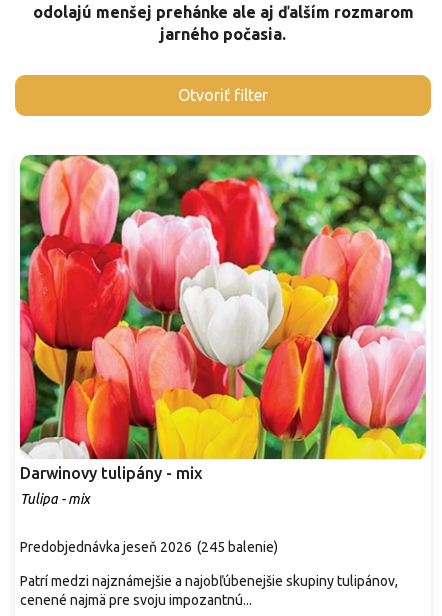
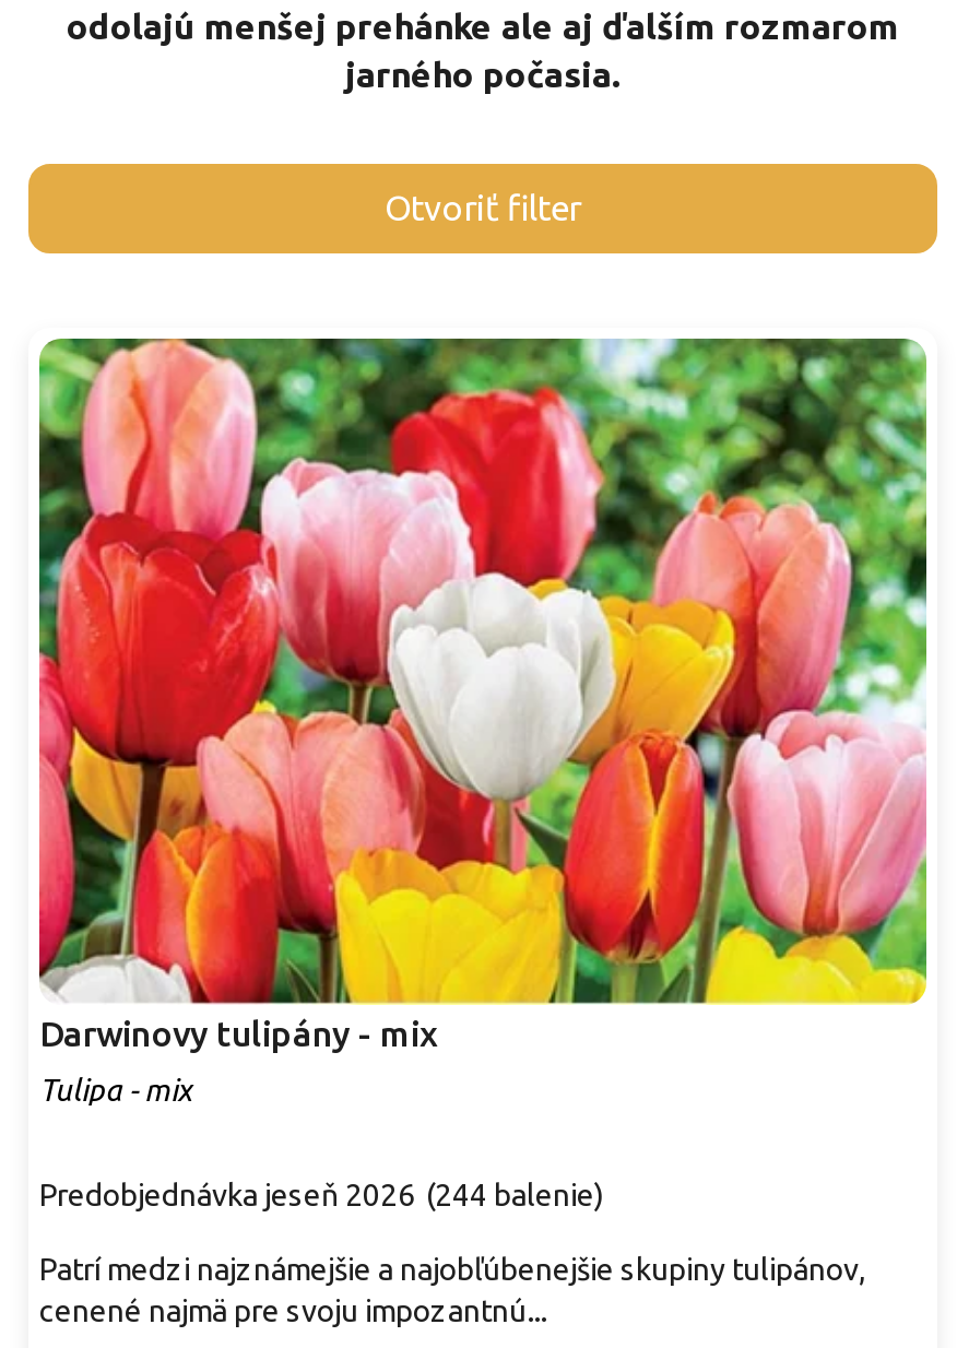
[20,539,278,555] Predobjednávka jeseň 2026 (245 balenie) -> [39,1177,603,1212] Predobjednávka jeseň 2026 (244 balenie)

